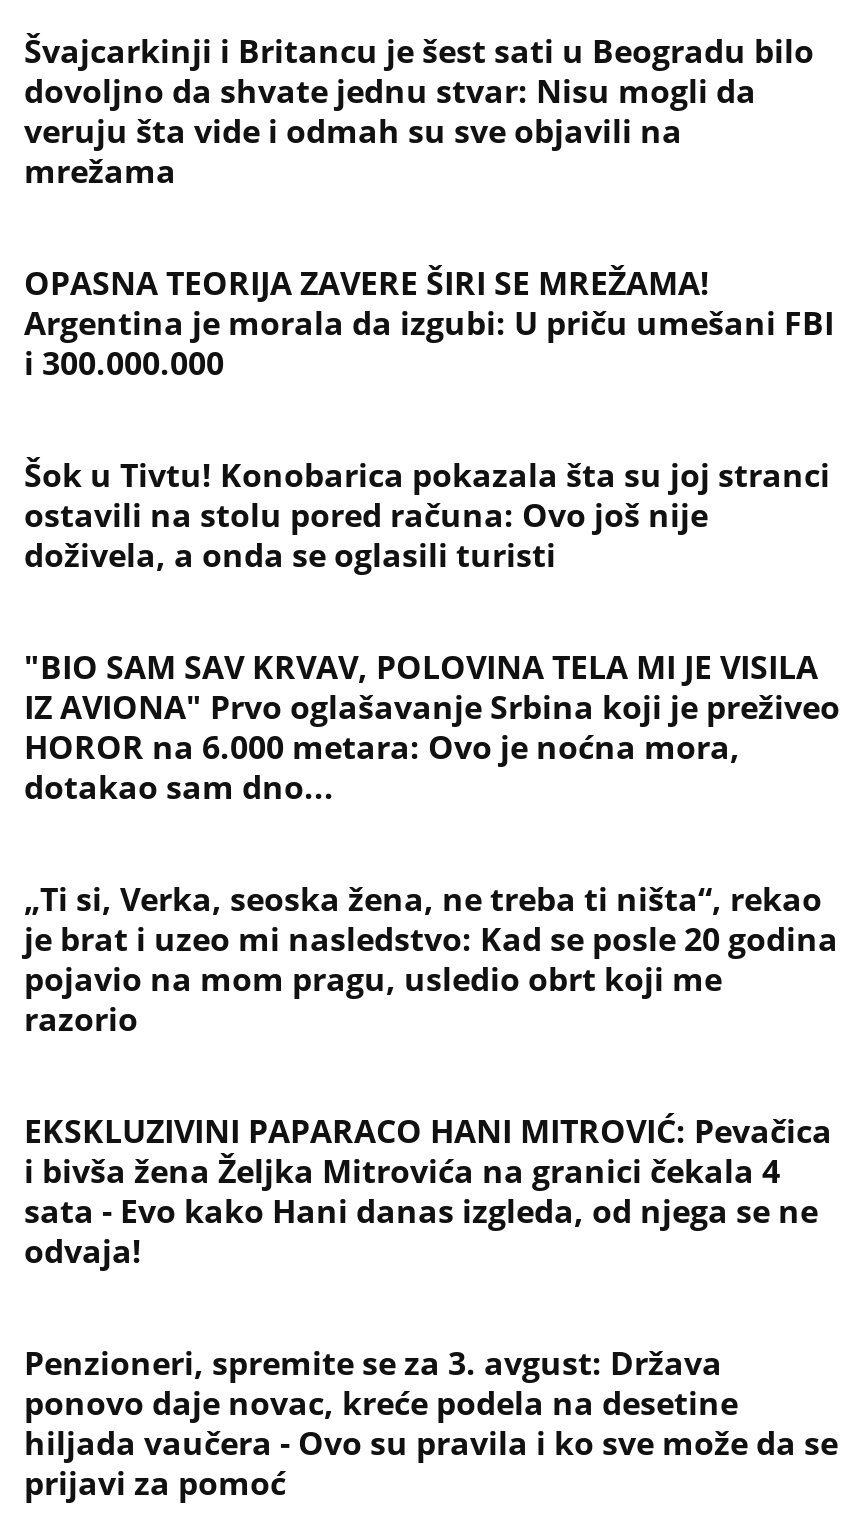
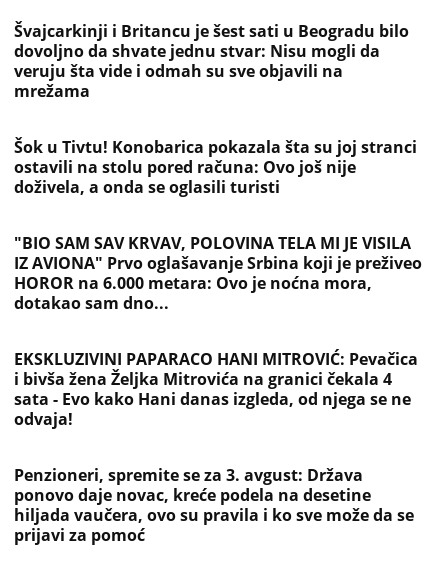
[24,261,834,385] OPASNA TEORIJA ZAVERE ŠIRI SE MREŽAMA! | Argentina je morala da izgubi: U priču umešani FBI | i 300.000.000 -> none
[24,877,838,1041] „Ti si, Verka, seoska žena, ne treba ti ništa“, rekao | je brat i uzeo mi nasledstvo: Kad se posle 20 godina | pojavio na mom pragu, usledio obrt koji me | razorio -> none
[24,1421,838,1465] hiljada vaučera - Ovo su pravila i ko sve može da se -> [14,504,414,526] hiljada vaučera, ovo su pravila i ko sve može da se

